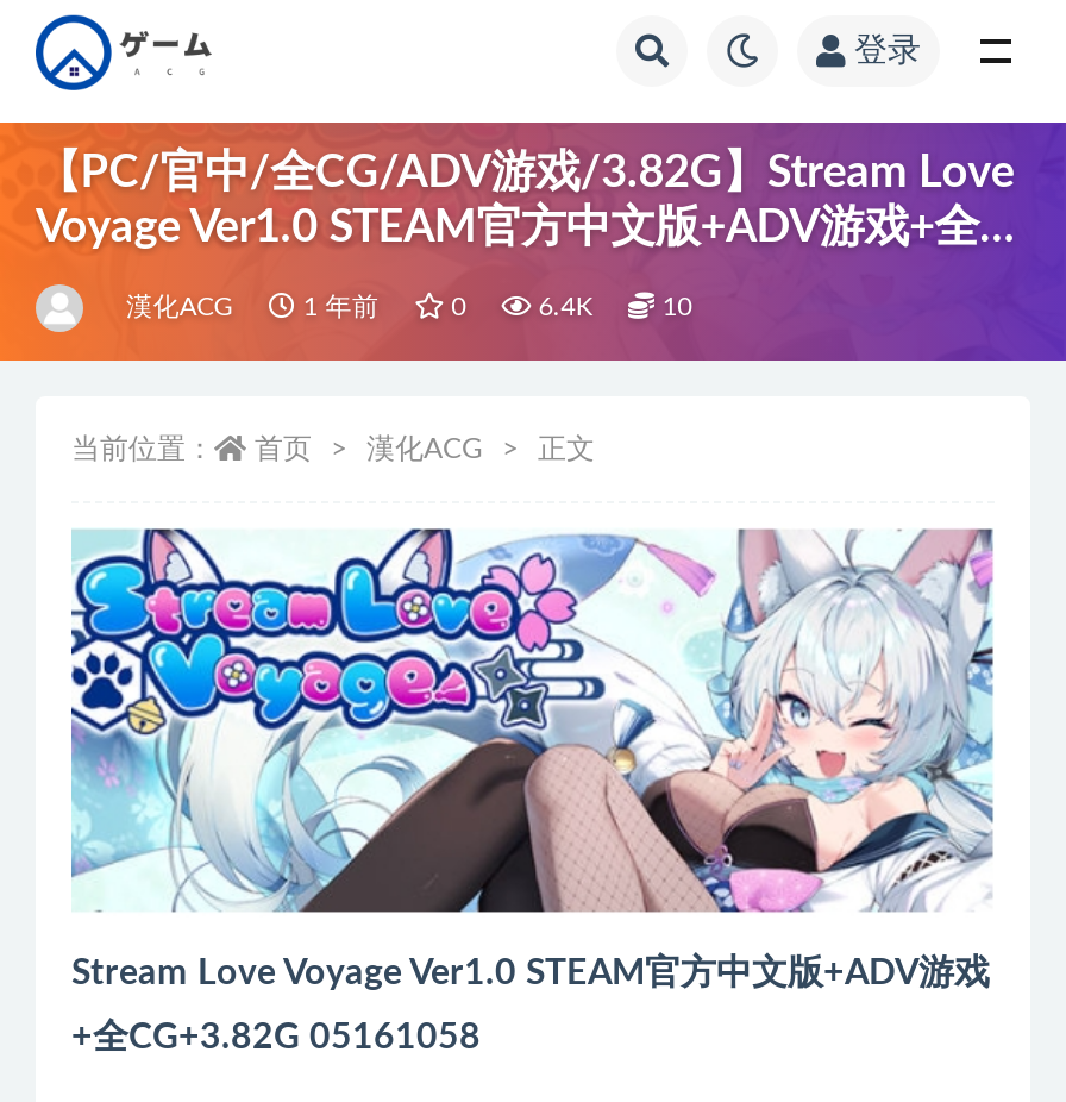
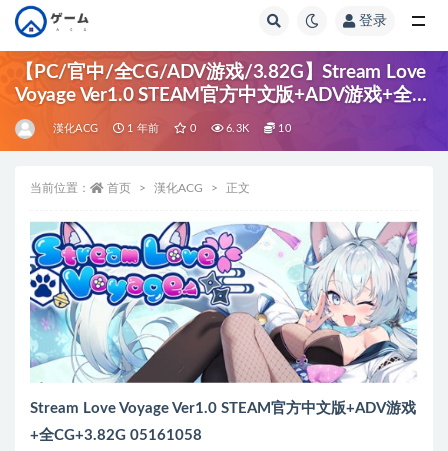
[531,294,592,320] 6.4K -> [223,123,249,134] 6.3K

